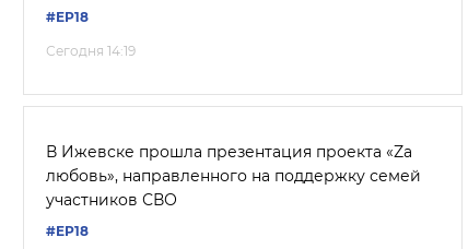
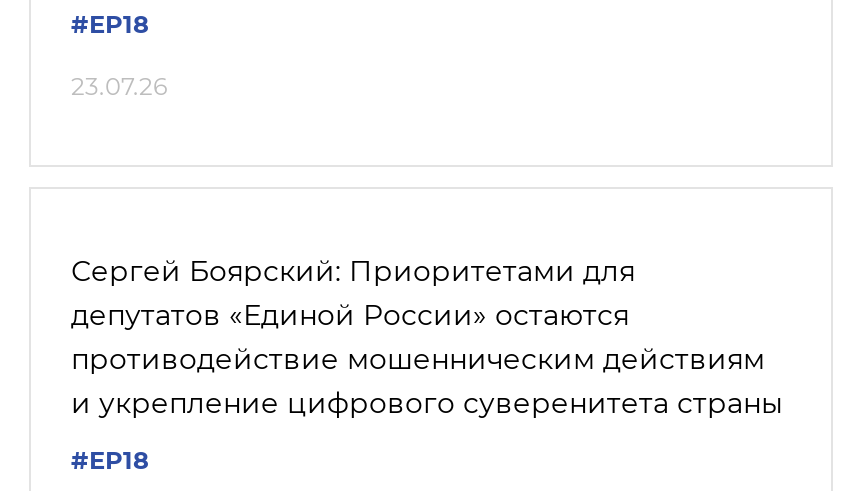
[46,43,136,59] Сегодня 14:19 -> [71,71,167,101] 23.07.26
[46,142,421,210] В Ижевске прошла презентация проекта «Zа | любовь», направленного на поддержку семей | участников СВО -> [71,253,783,421] Сергей Боярский: Приоритетами для | депутатов «Единой России» остаются | противодействие мошенническим действиям | и укрепление цифрового суверенитета страны

